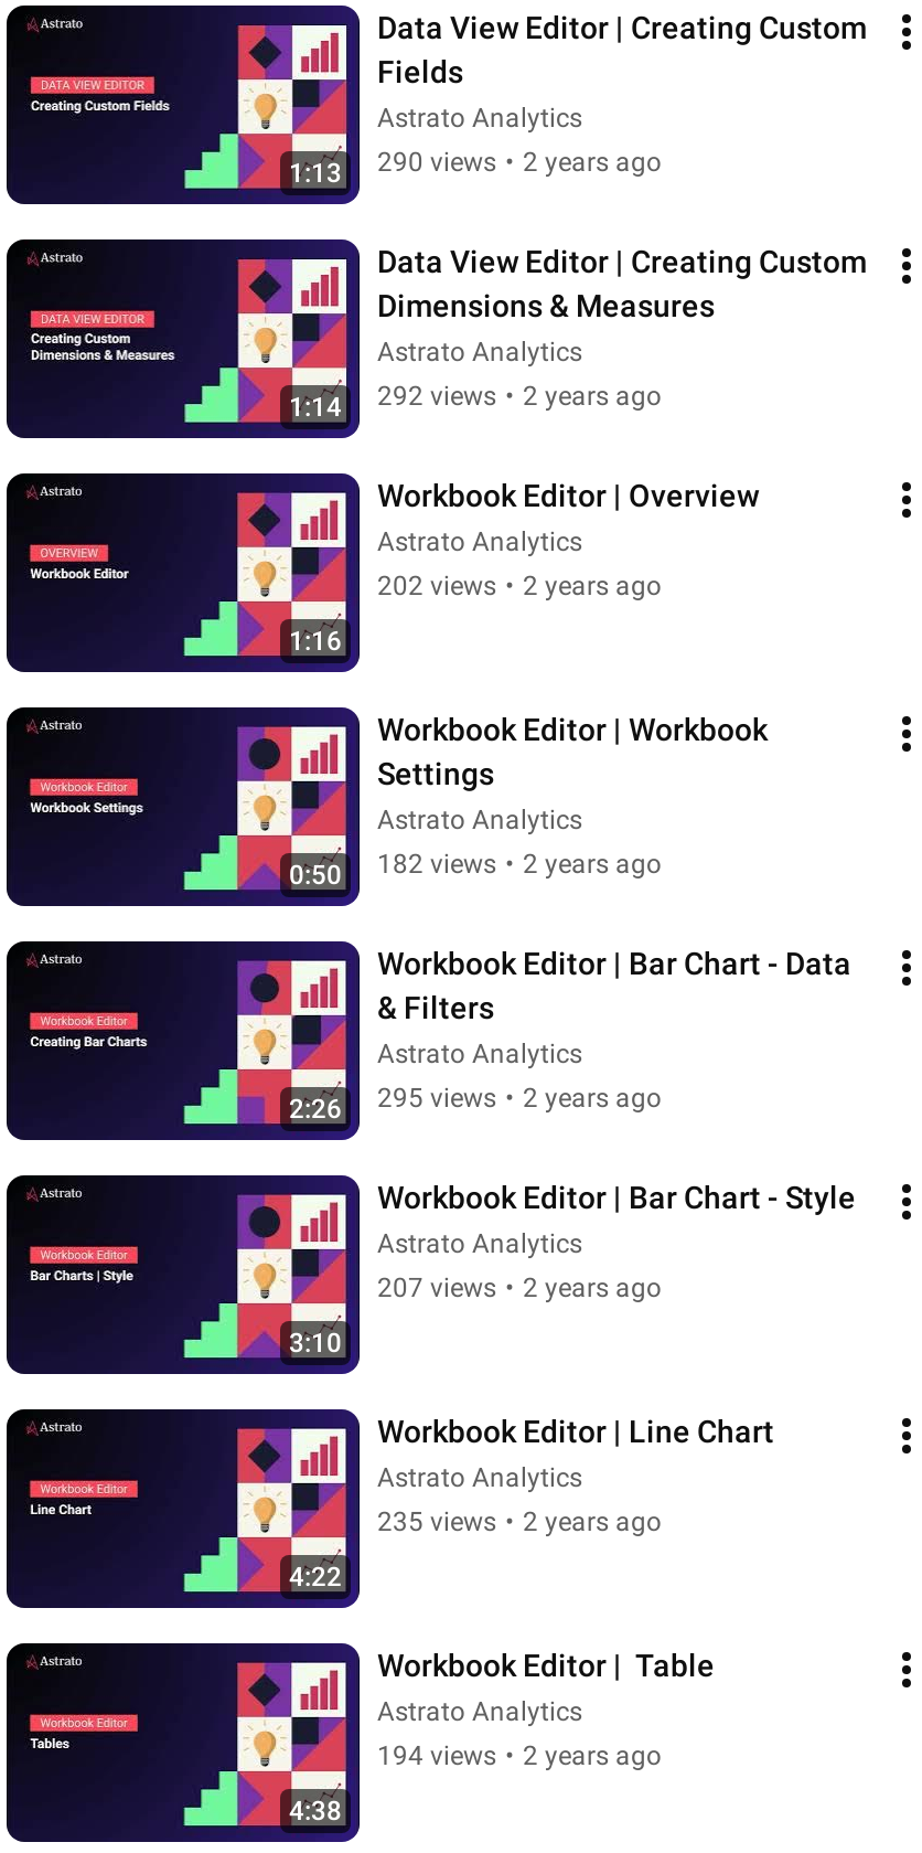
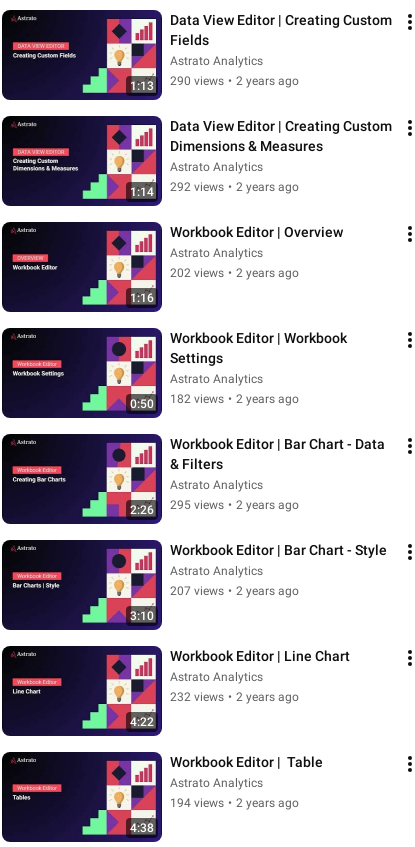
[377,1507,662,1538] 235 views • 2 years ago -> [170,690,299,704] 232 views • 2 years ago

